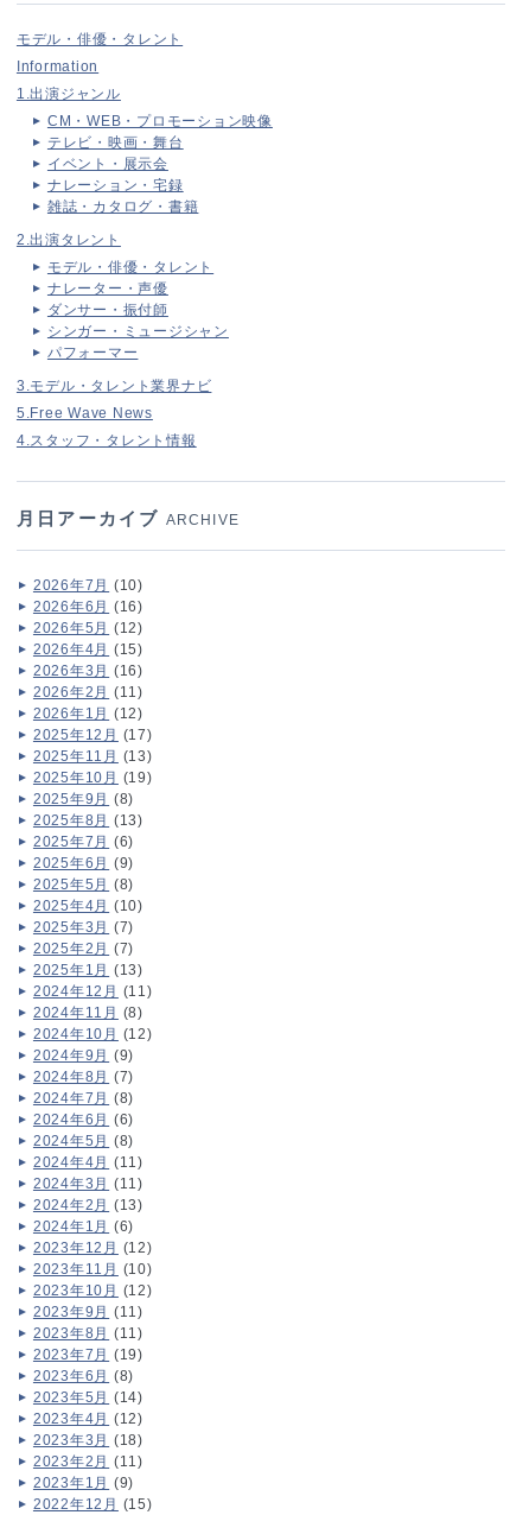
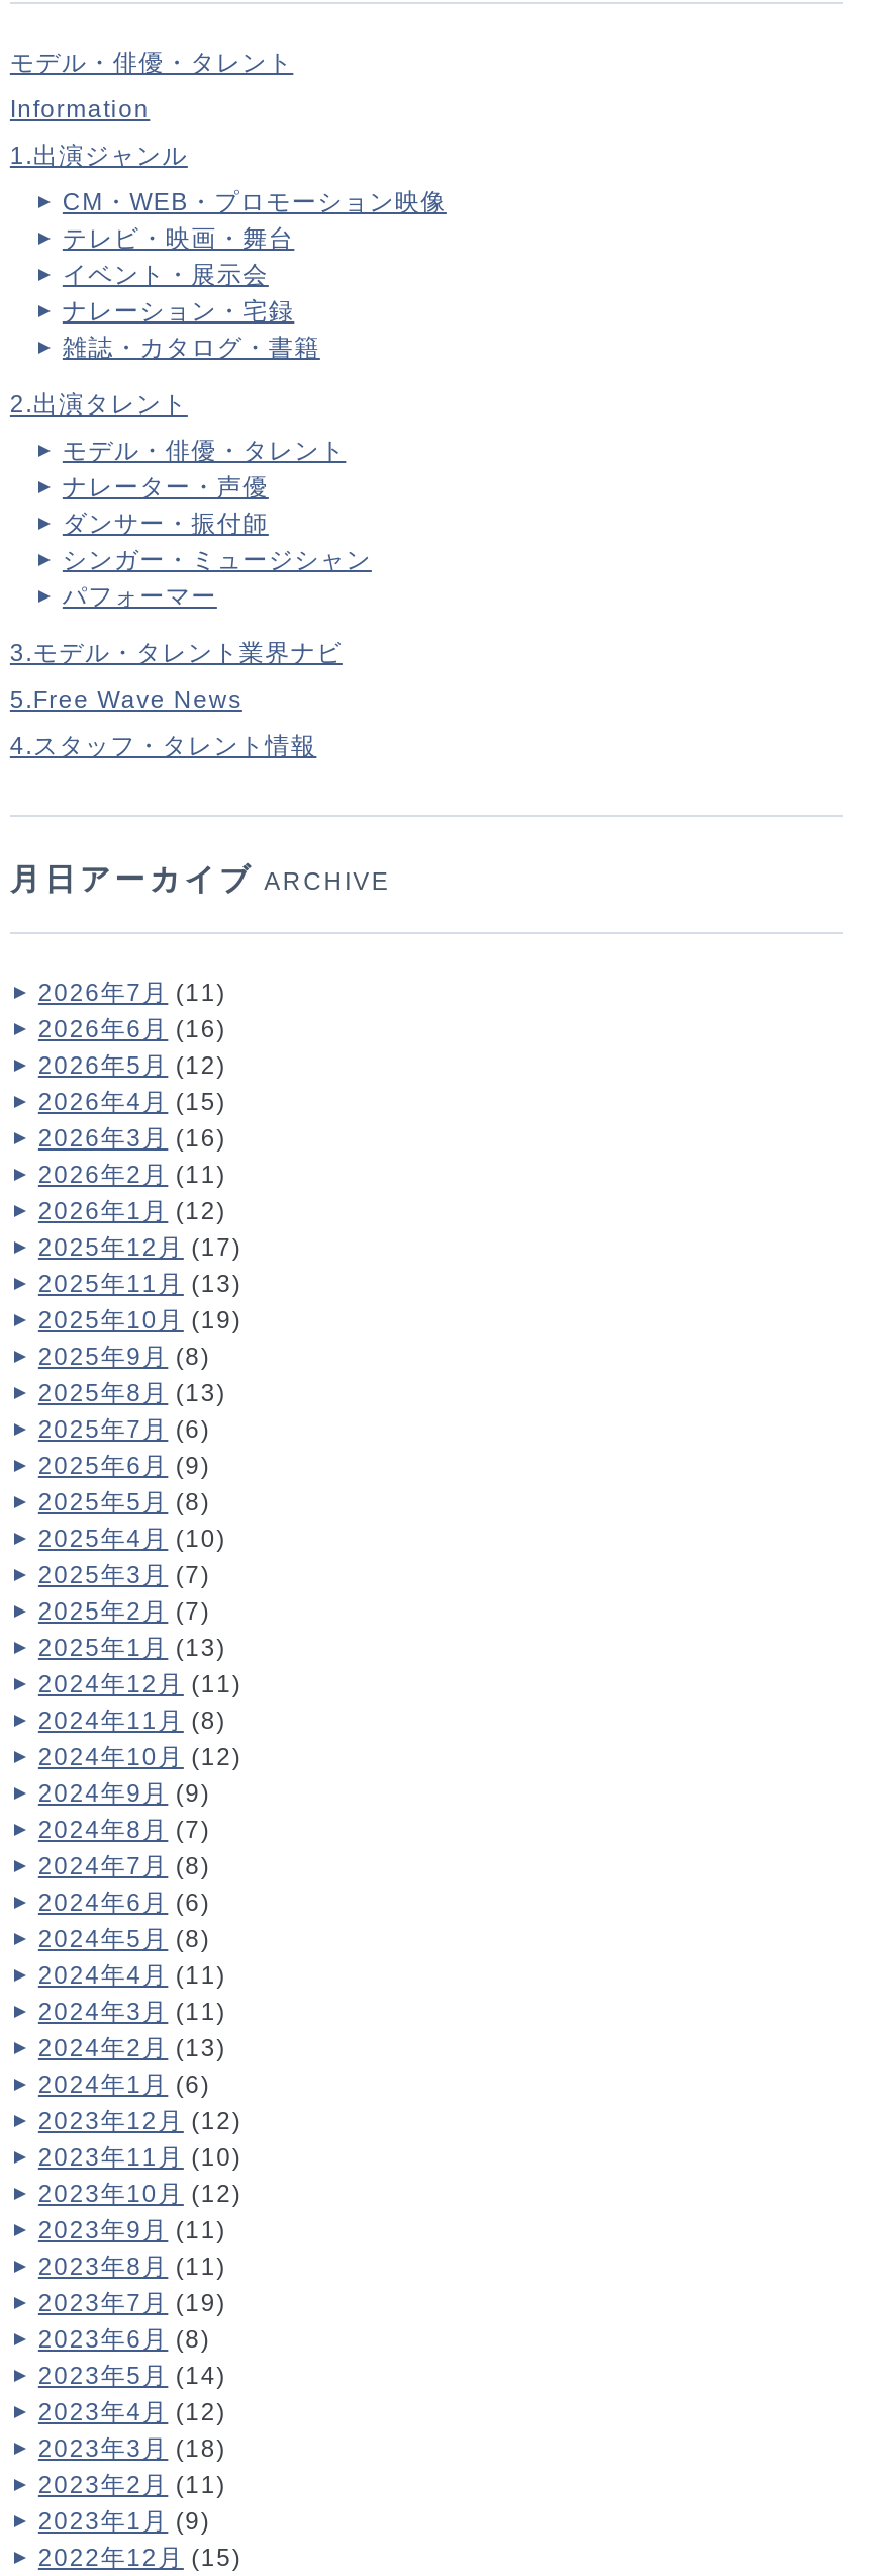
[33,577,143,594] 2026年7月(10) -> [38,979,226,1007] 2026年7月(11)

